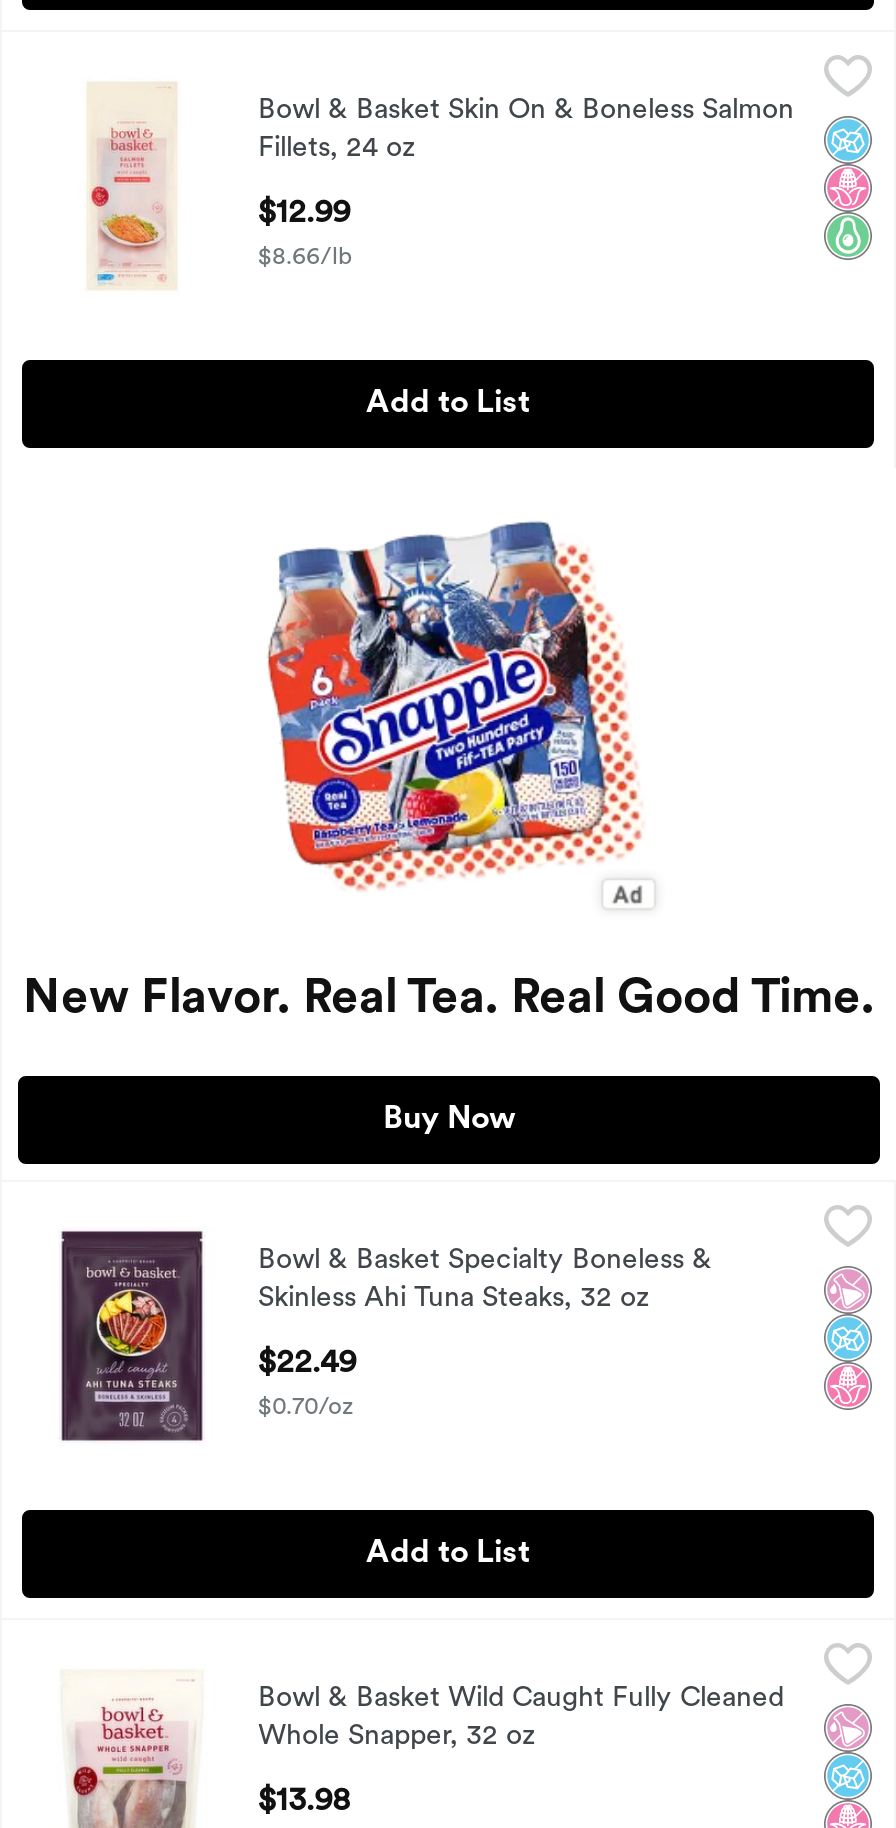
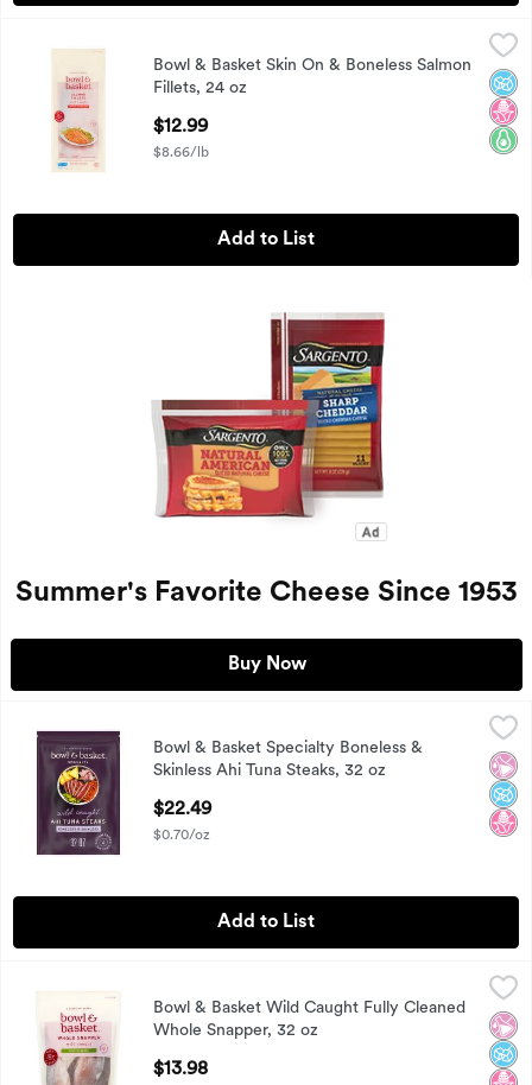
[23,520,875,1024] [image] | New Flavor. Real Tea. Real Good Time. -> [15,310,518,608] [image] | Summer's Favorite Cheese Since 1953

